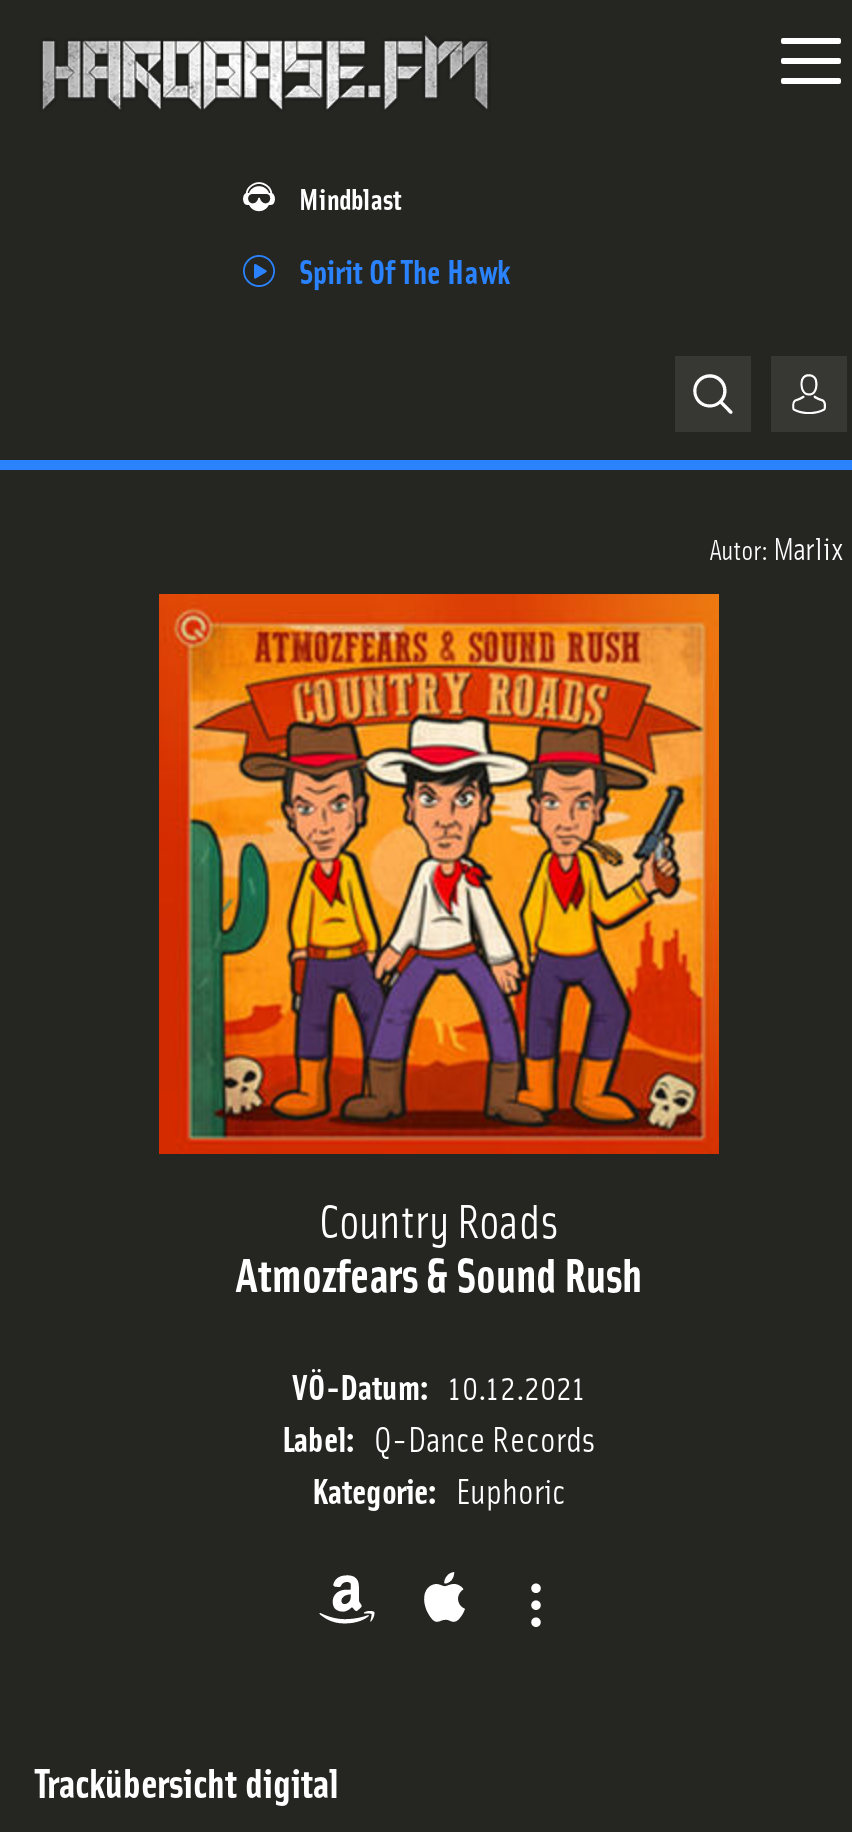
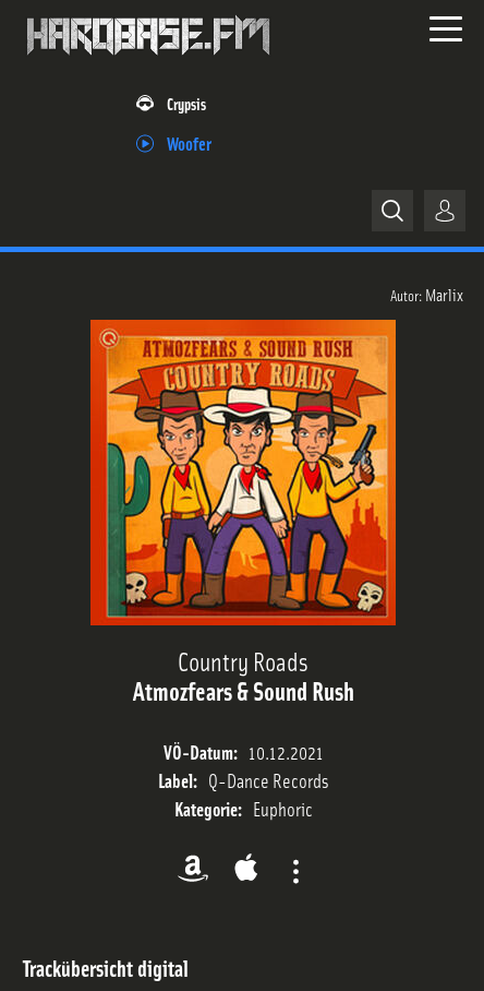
[299,178,401,216] Mindblast -> [167,93,206,114] Crypsis
[299,247,511,289] Spirit Of The Hawk -> [167,131,211,154] Woofer

